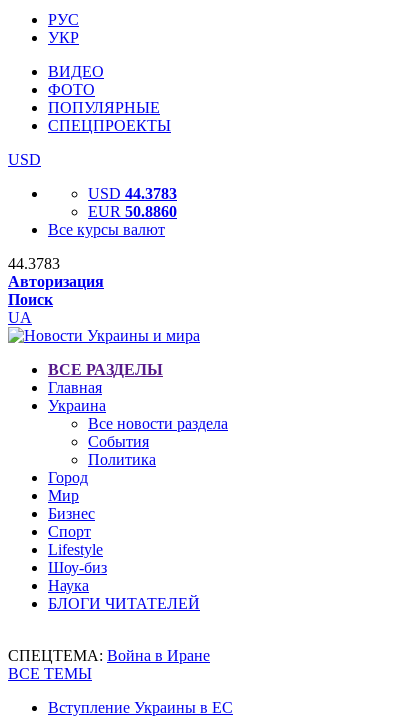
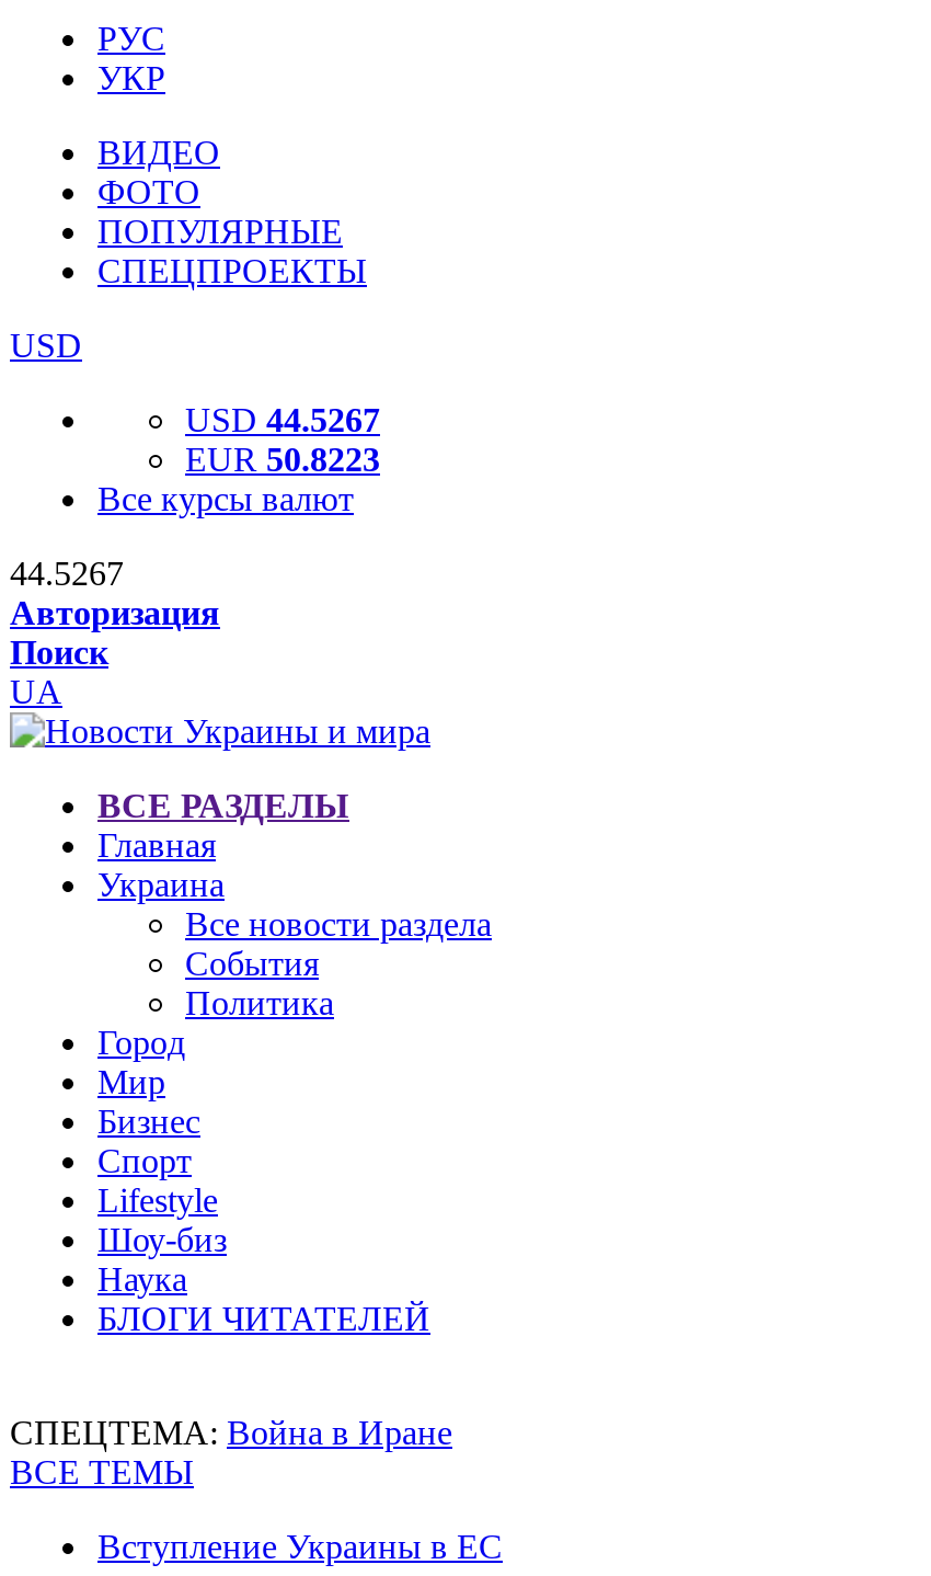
[88,185,177,202] USD 44.3783 -> [185,401,380,438] USD 44.5267
[88,203,177,220] EUR 50.8860 -> [185,441,380,478] EUR 50.8223
[8,255,60,272] 44.3783 -> [10,555,124,592] 44.5267

